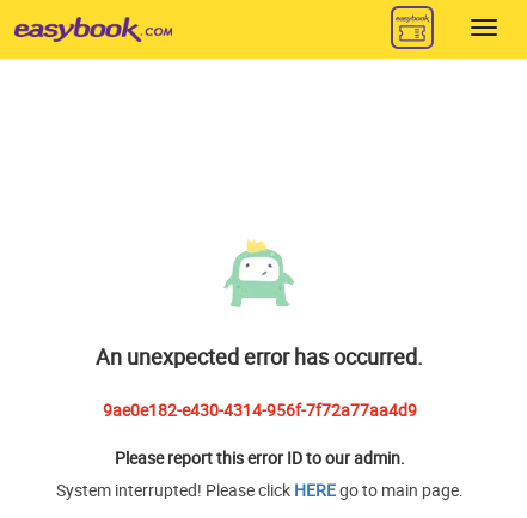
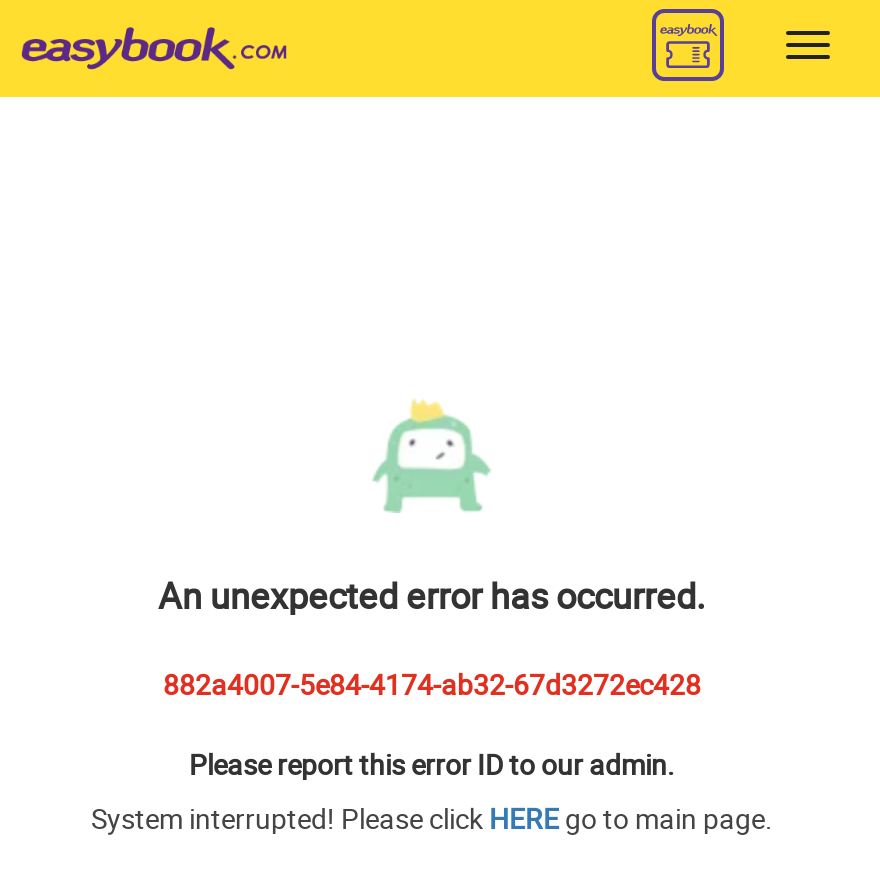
[102,401,416,421] 9ae0e182-e430-4314-956f-7f72a77aa4d9 -> [163,669,701,703] 882a4007-5e84-4174-ab32-67d3272ec428

